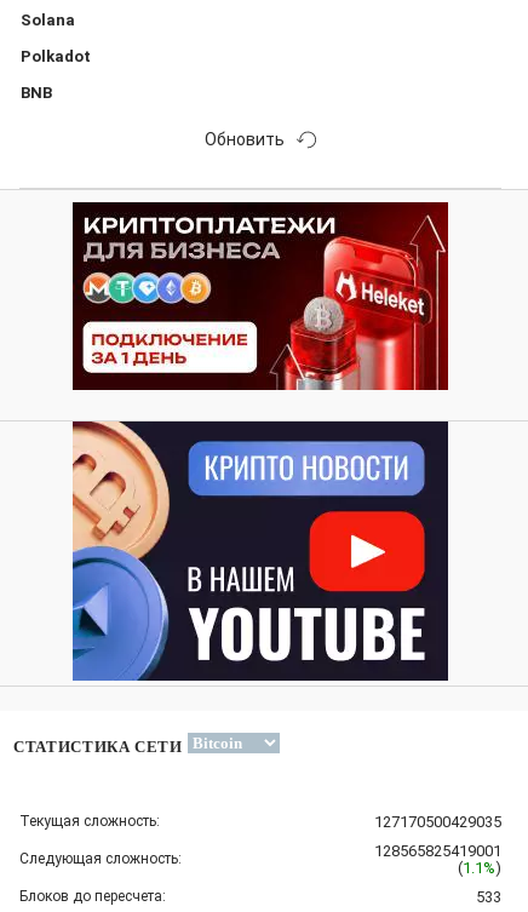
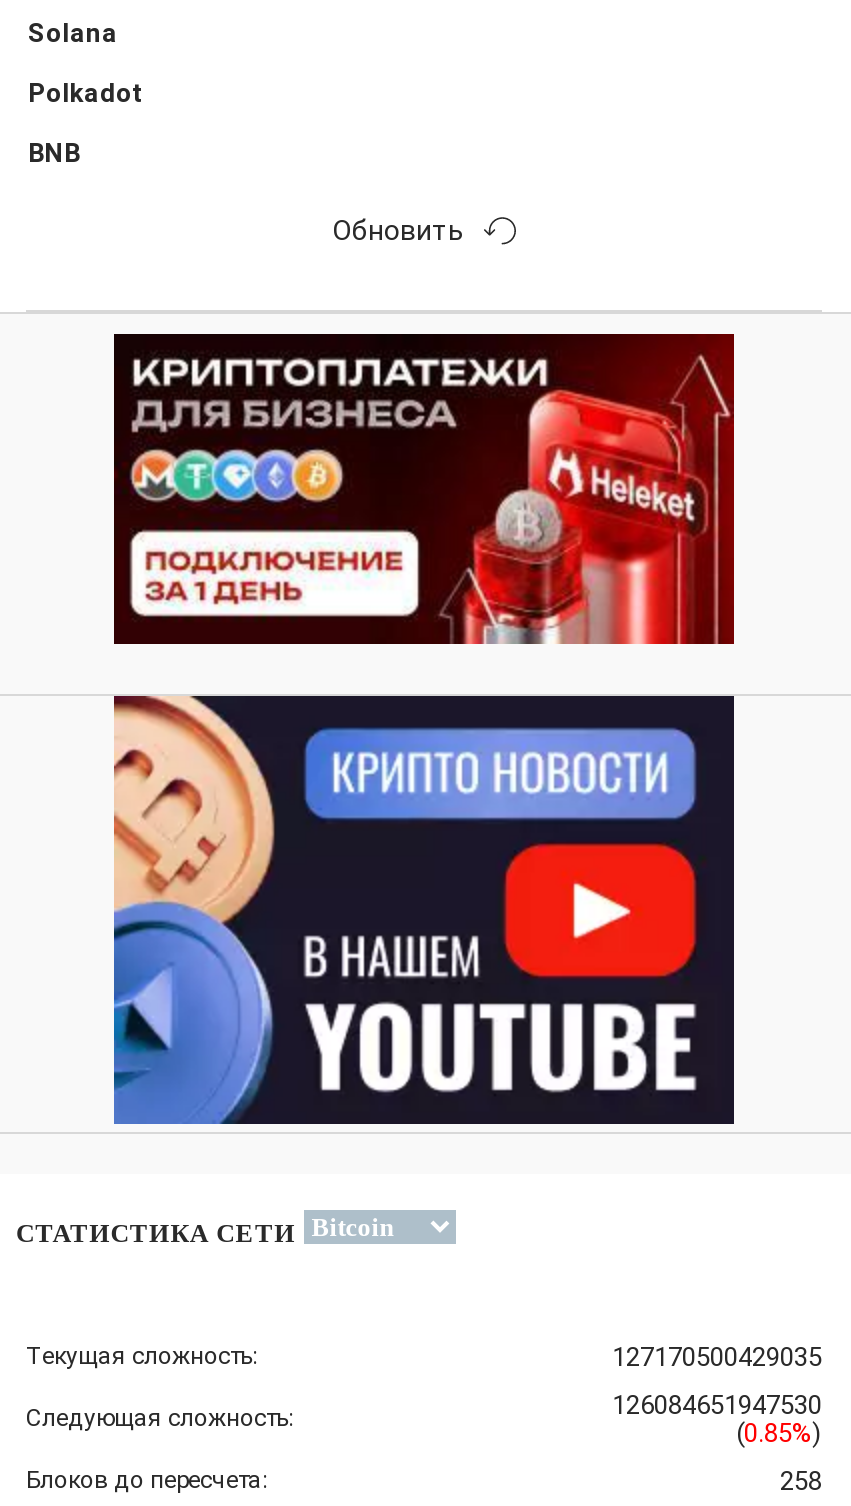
[374,842,501,860] 128565825419001 -> [612,1391,822,1421] 126084651947530
[458,859,501,877] (1.1%) -> [736,1419,822,1449] (0.85%)
[476,888,501,906] 533 -> [780,1467,822,1497] 258

